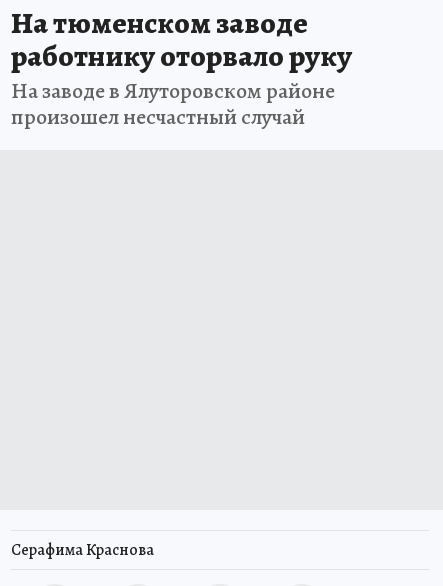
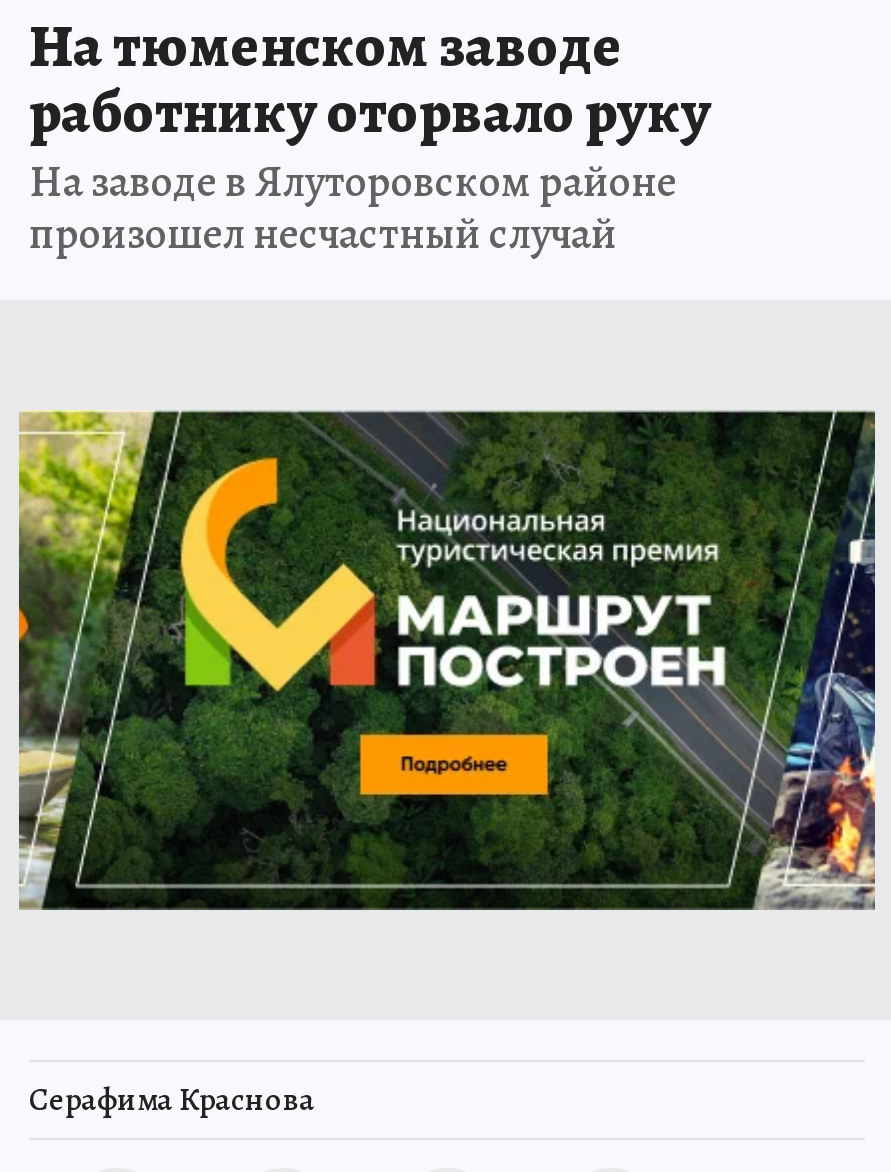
none -> [17,408,877,912] [image]

